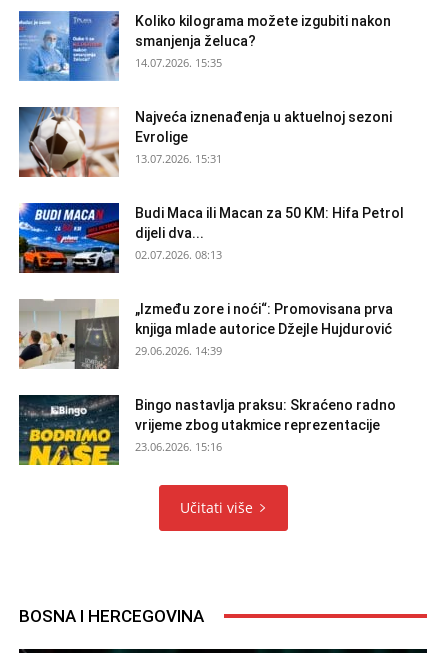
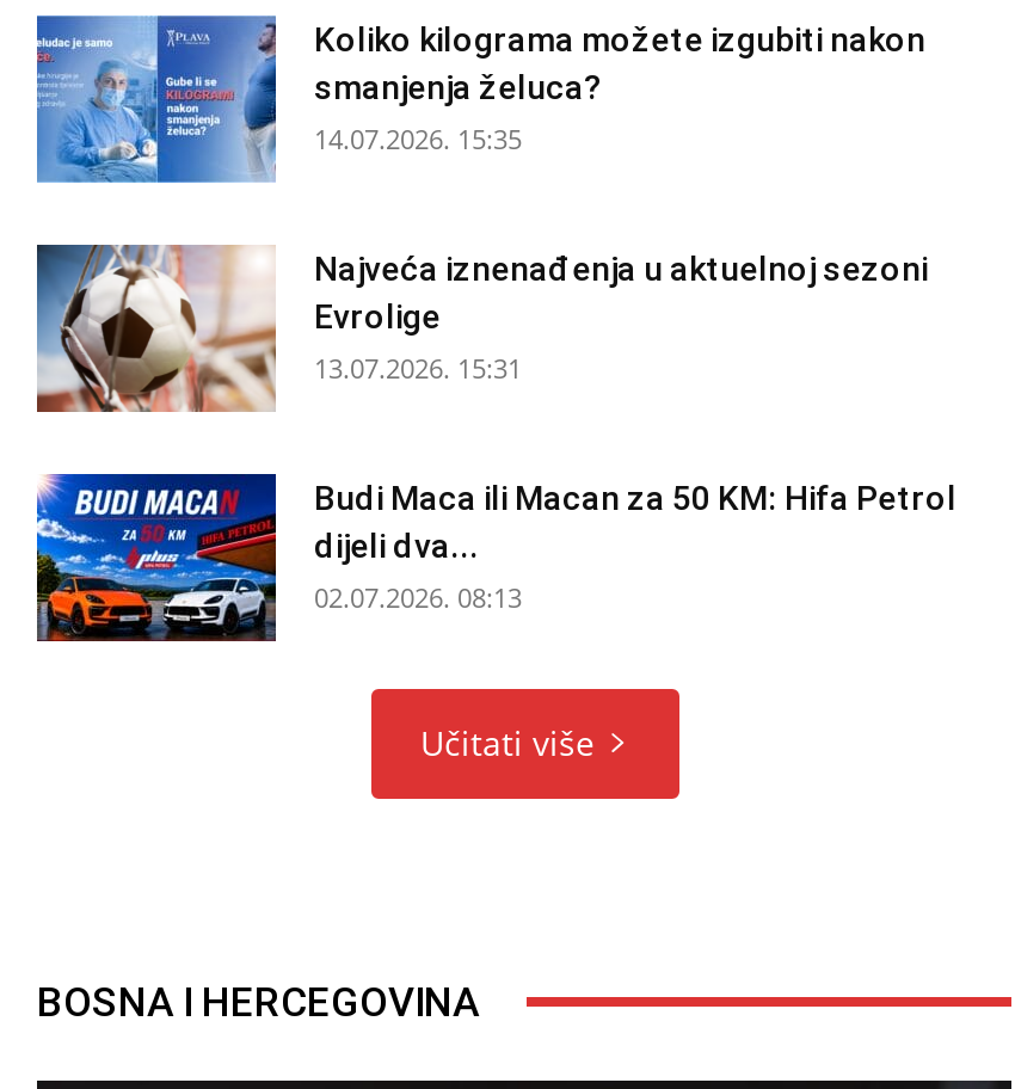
[18,299,396,454] [image] | „Između zore i noći“: Promovisana prva | knjiga mlade autorice Džejle Hujdurović | 29.06.2026. 14:39 | Bingo nastavlja praksu: Skraćeno radno | vrijeme zbog utakmice reprezentacije | 23.06.2026. 15:16 -> none
[18,394,120,466] [image] -> none

